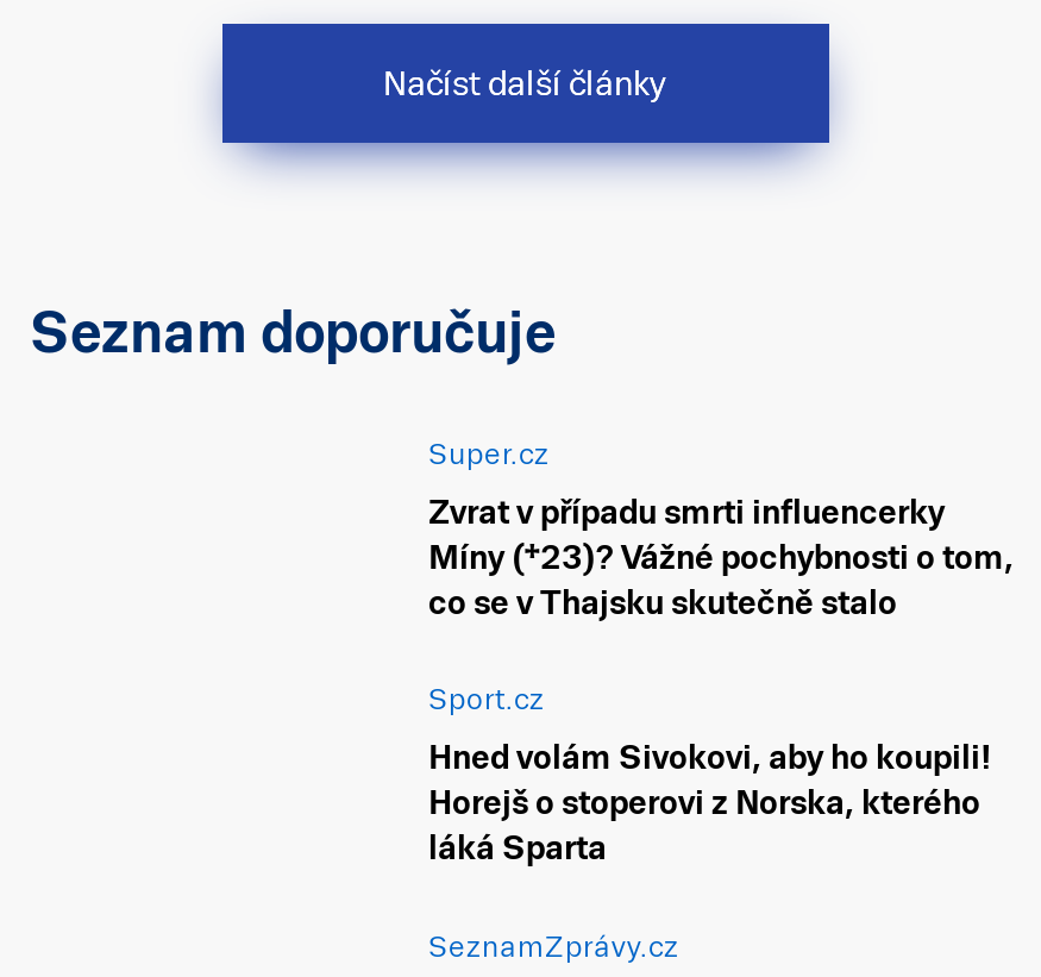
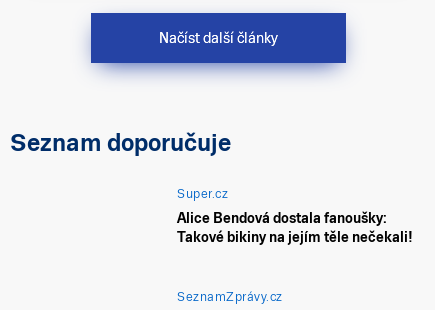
[428,493,1014,867] Zvrat v případu smrti influencerky | Míny (†23)? Vážné pochybnosti o tom, | co se v Thajsku skutečně stalo | Sport.cz | Hned volám Sivokovi, aby ho koupili! | Horejš o stoperovi z Norska, kterého | láká Sparta -> [177,210,413,245] Alice Bendová dostala fanoušky: | Takové bikiny na jejím těle nečekali!

